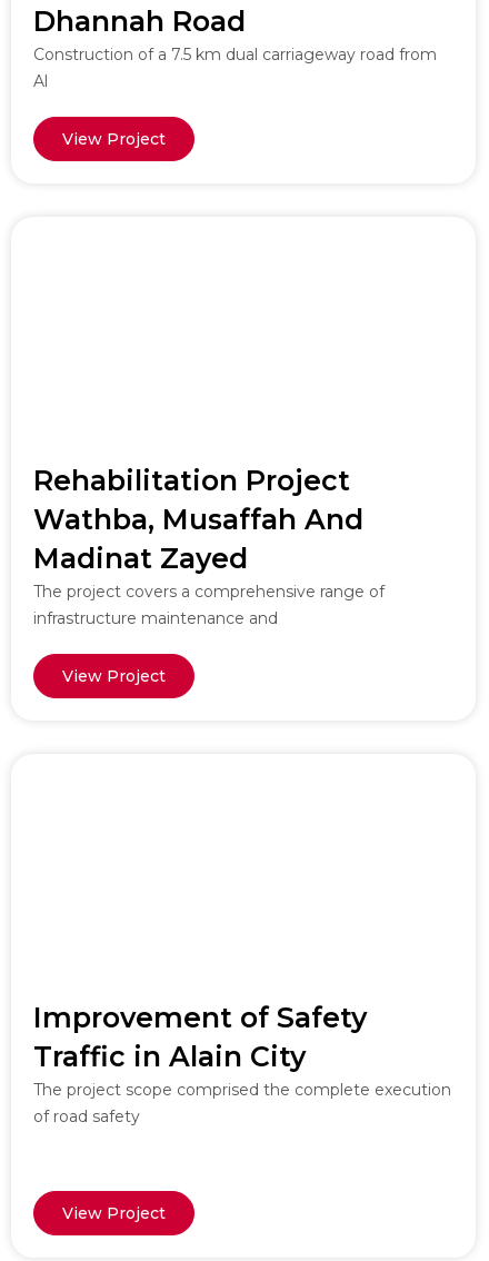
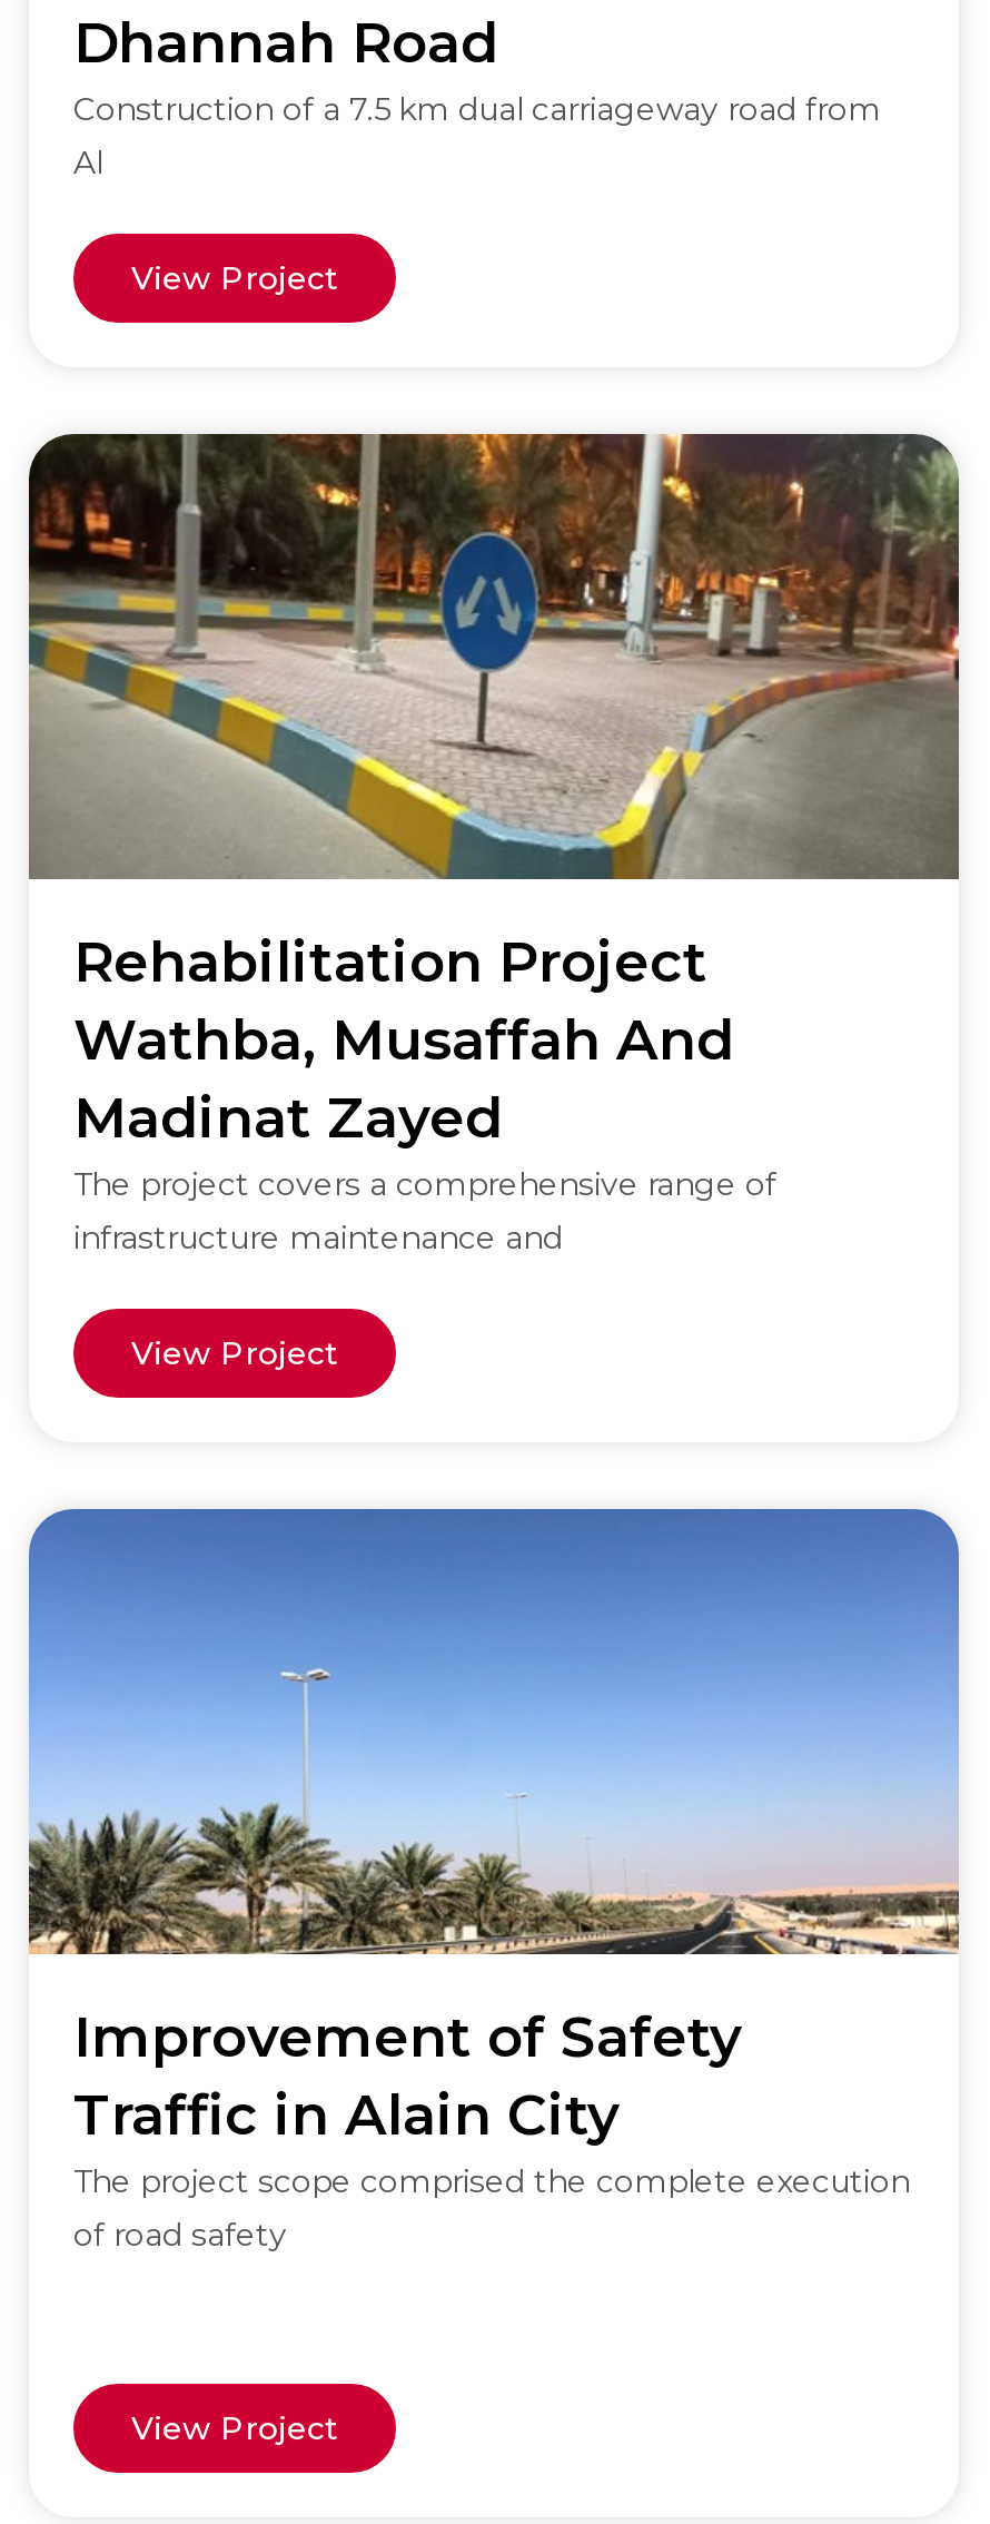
none -> [27,432,961,881] [image]
none -> [27,1507,961,1956] [image]

